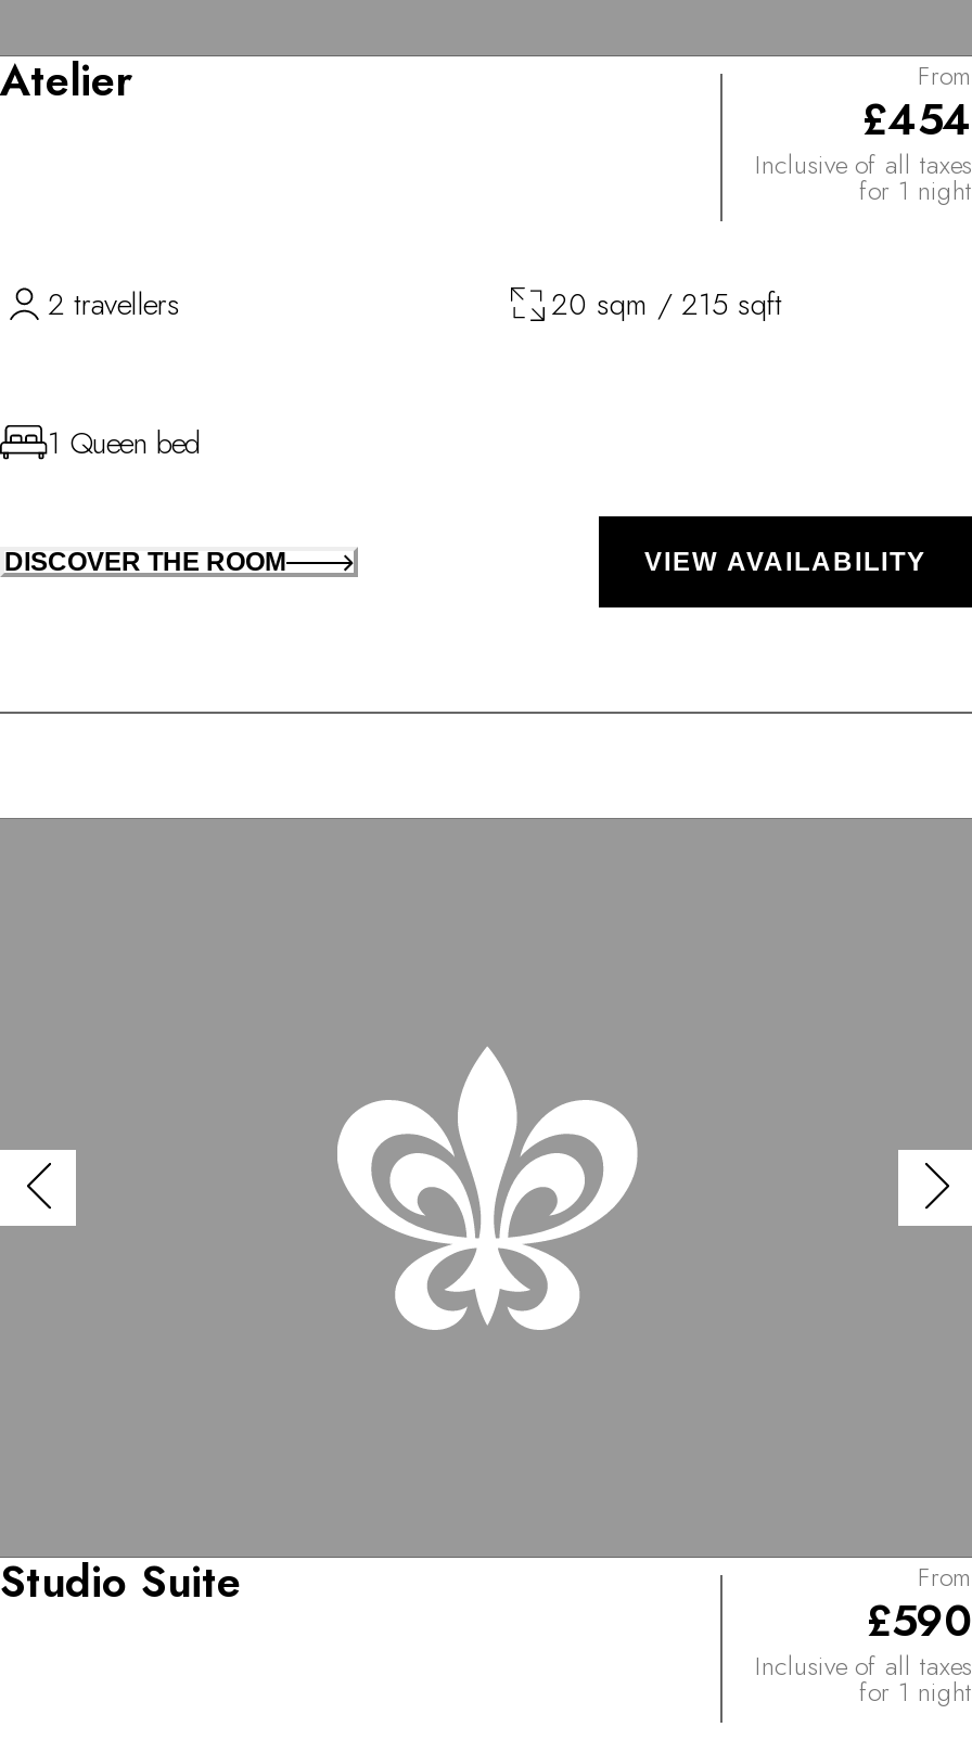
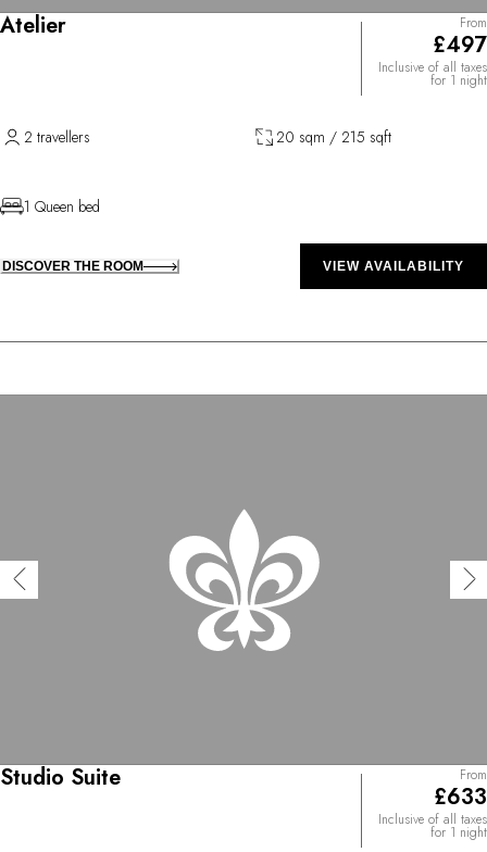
[861,89,972,152] £454 -> [433,29,487,61] £497
[866,1590,972,1653] £590 -> [434,781,487,813] £633

